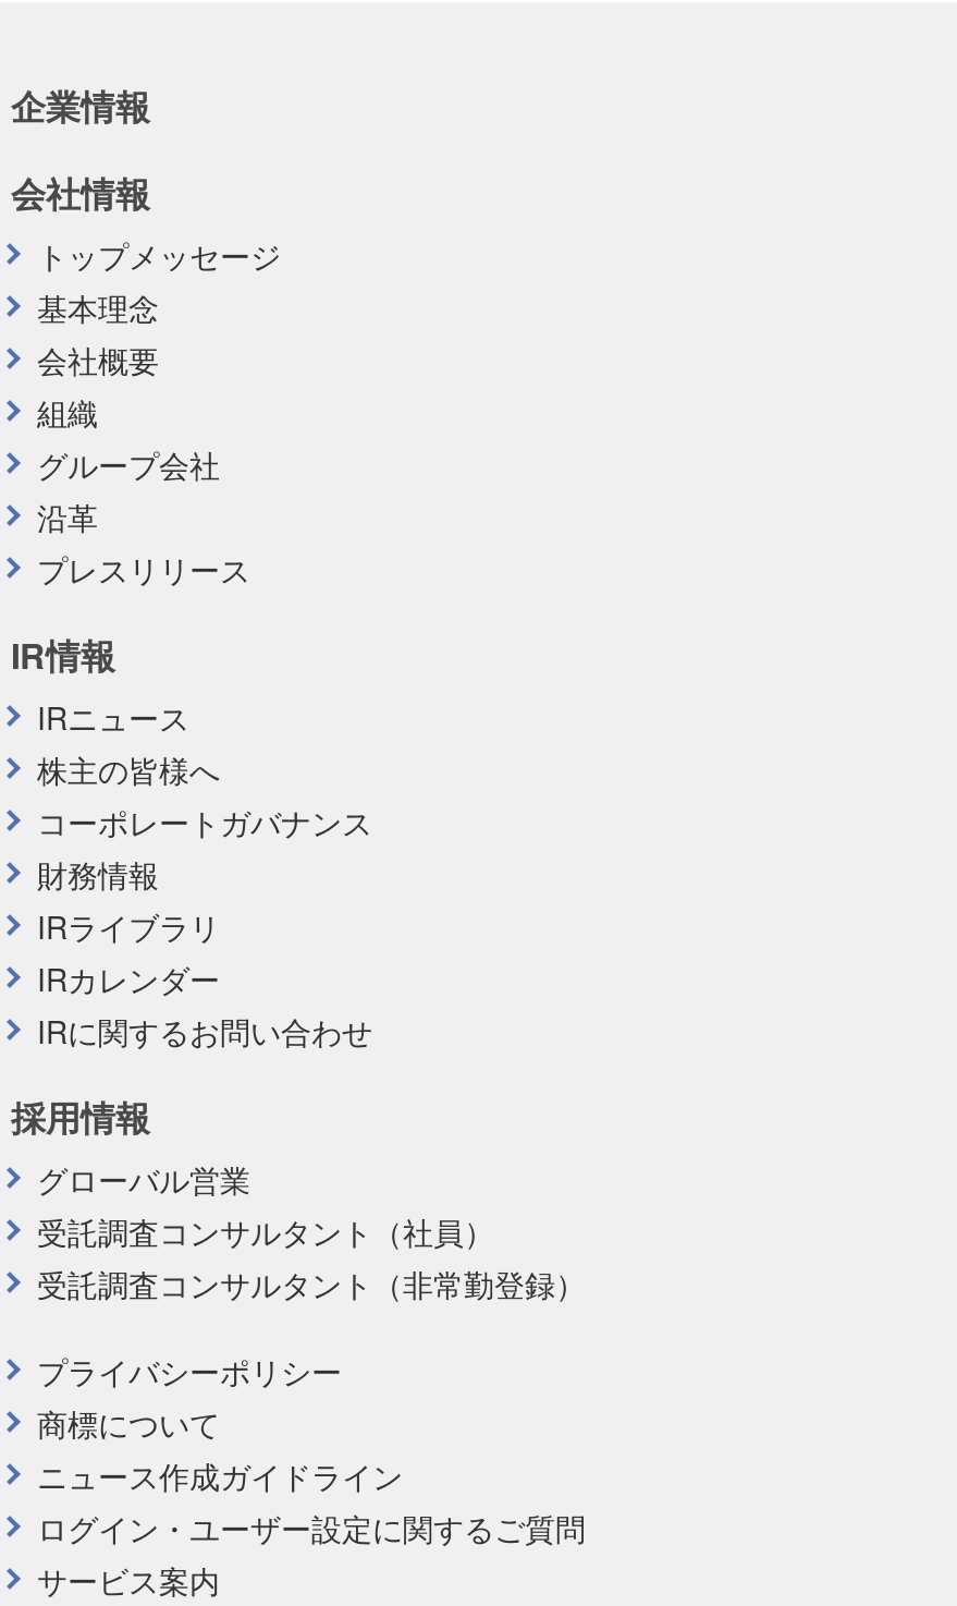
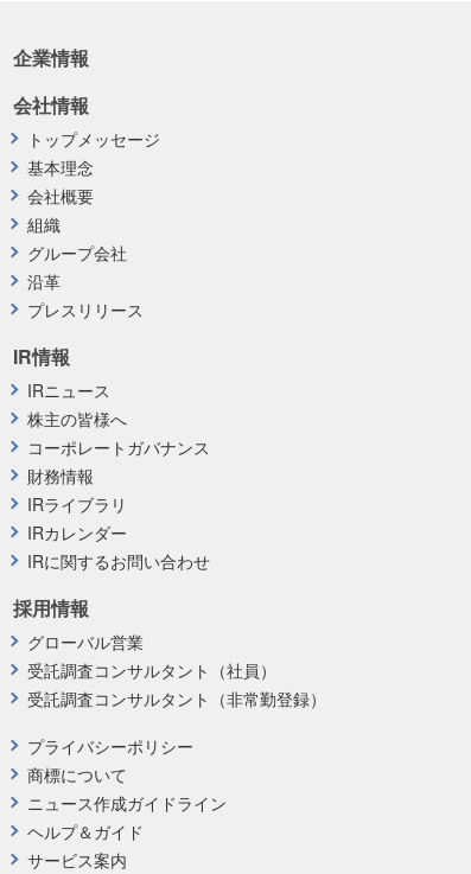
[37,1505,586,1548] ログイン・ユーザー設定に関するご質問 -> [27,819,144,843] ヘルプ＆ガイド

